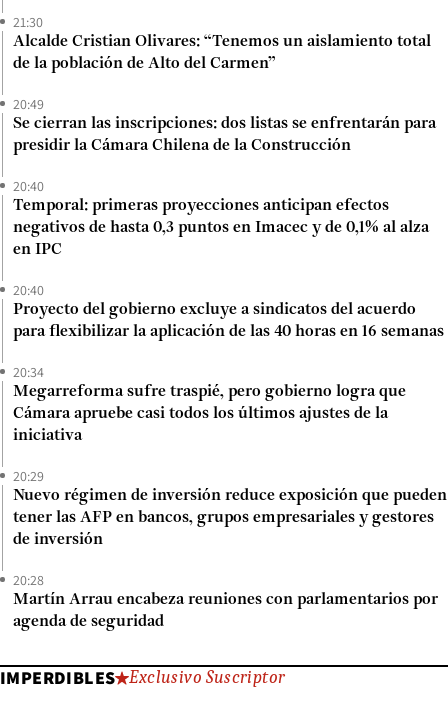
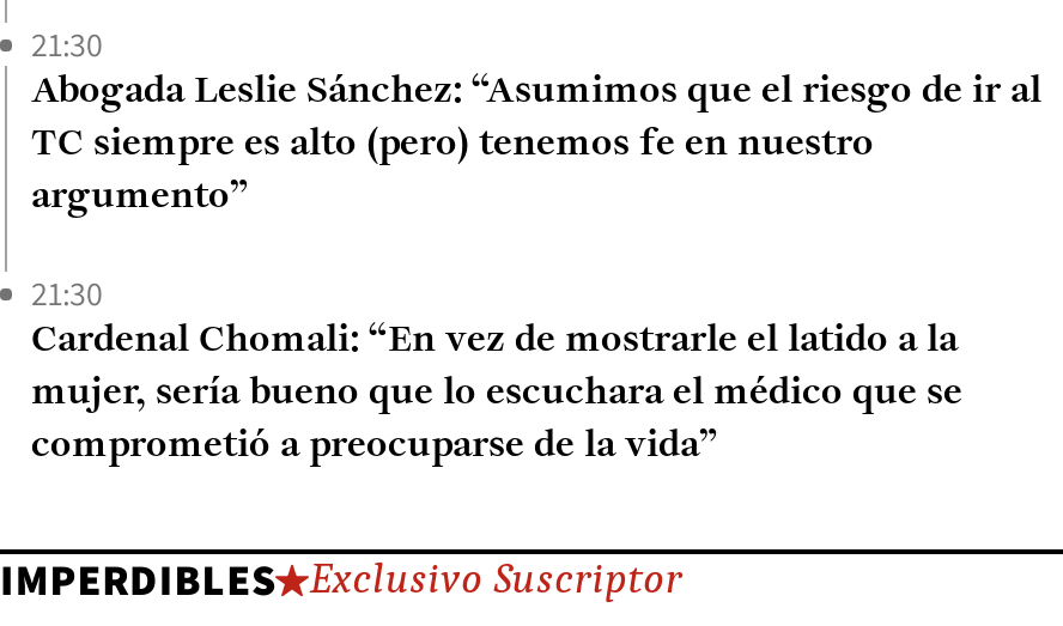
[13,33,447,629] Alcalde Cristian Olivares: “Tenemos un aislamiento total | de la población de Alto del Carmen” | 20:49 | Se cierran las inscripciones: dos listas se enfrentarán para | presidir la Cámara Chilena de la Construcción | 20:40 | Temporal: primeras proyecciones anticipan efectos | negativos de hasta 0,3 puntos en Imacec y de 0,1% al alza | en IPC | 20:40 | Proyecto del gobierno excluye a sindicatos del acuerdo | para flexibilizar la aplicación de las 40 horas en 16 semanas | 20:34 | Megarreforma sufre traspié, pero gobierno logra que | Cámara apruebe casi todos los últimos ajustes de la | iniciativa | 20:29 | Nuevo régimen de inversión reduce exposición que pueden | tener las AFP en bancos, grupos empresariales y gestores | de inversión | 20:28 | Martín Arrau encabeza reuniones con parlamentarios por | agenda de seguridad -> [31,73,1041,466] Abogada Leslie Sánchez: “Asumimos que el riesgo de ir al | TC siempre es alto (pero) tenemos fe en nuestro | argumento” | 21:30 | Cardenal Chomali: “En vez de mostrarle el latido a la | mujer, sería bueno que lo escuchara el médico que se | comprometió a preocuparse de la vida”

